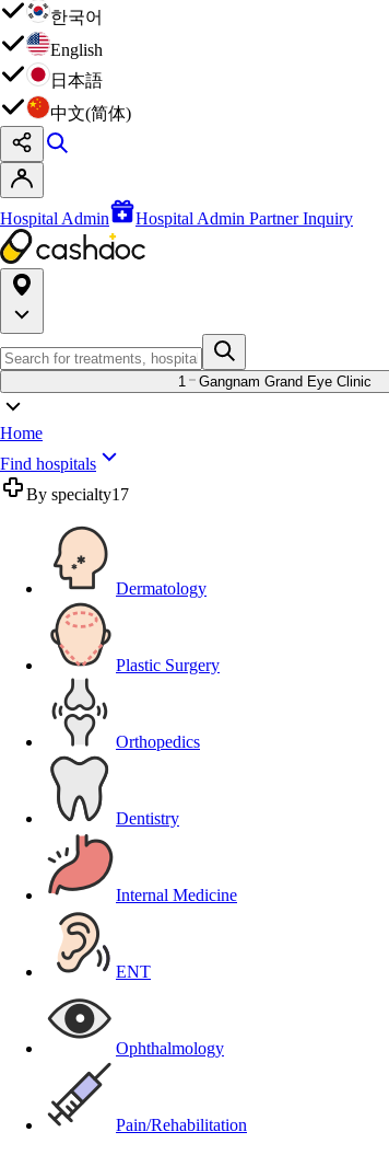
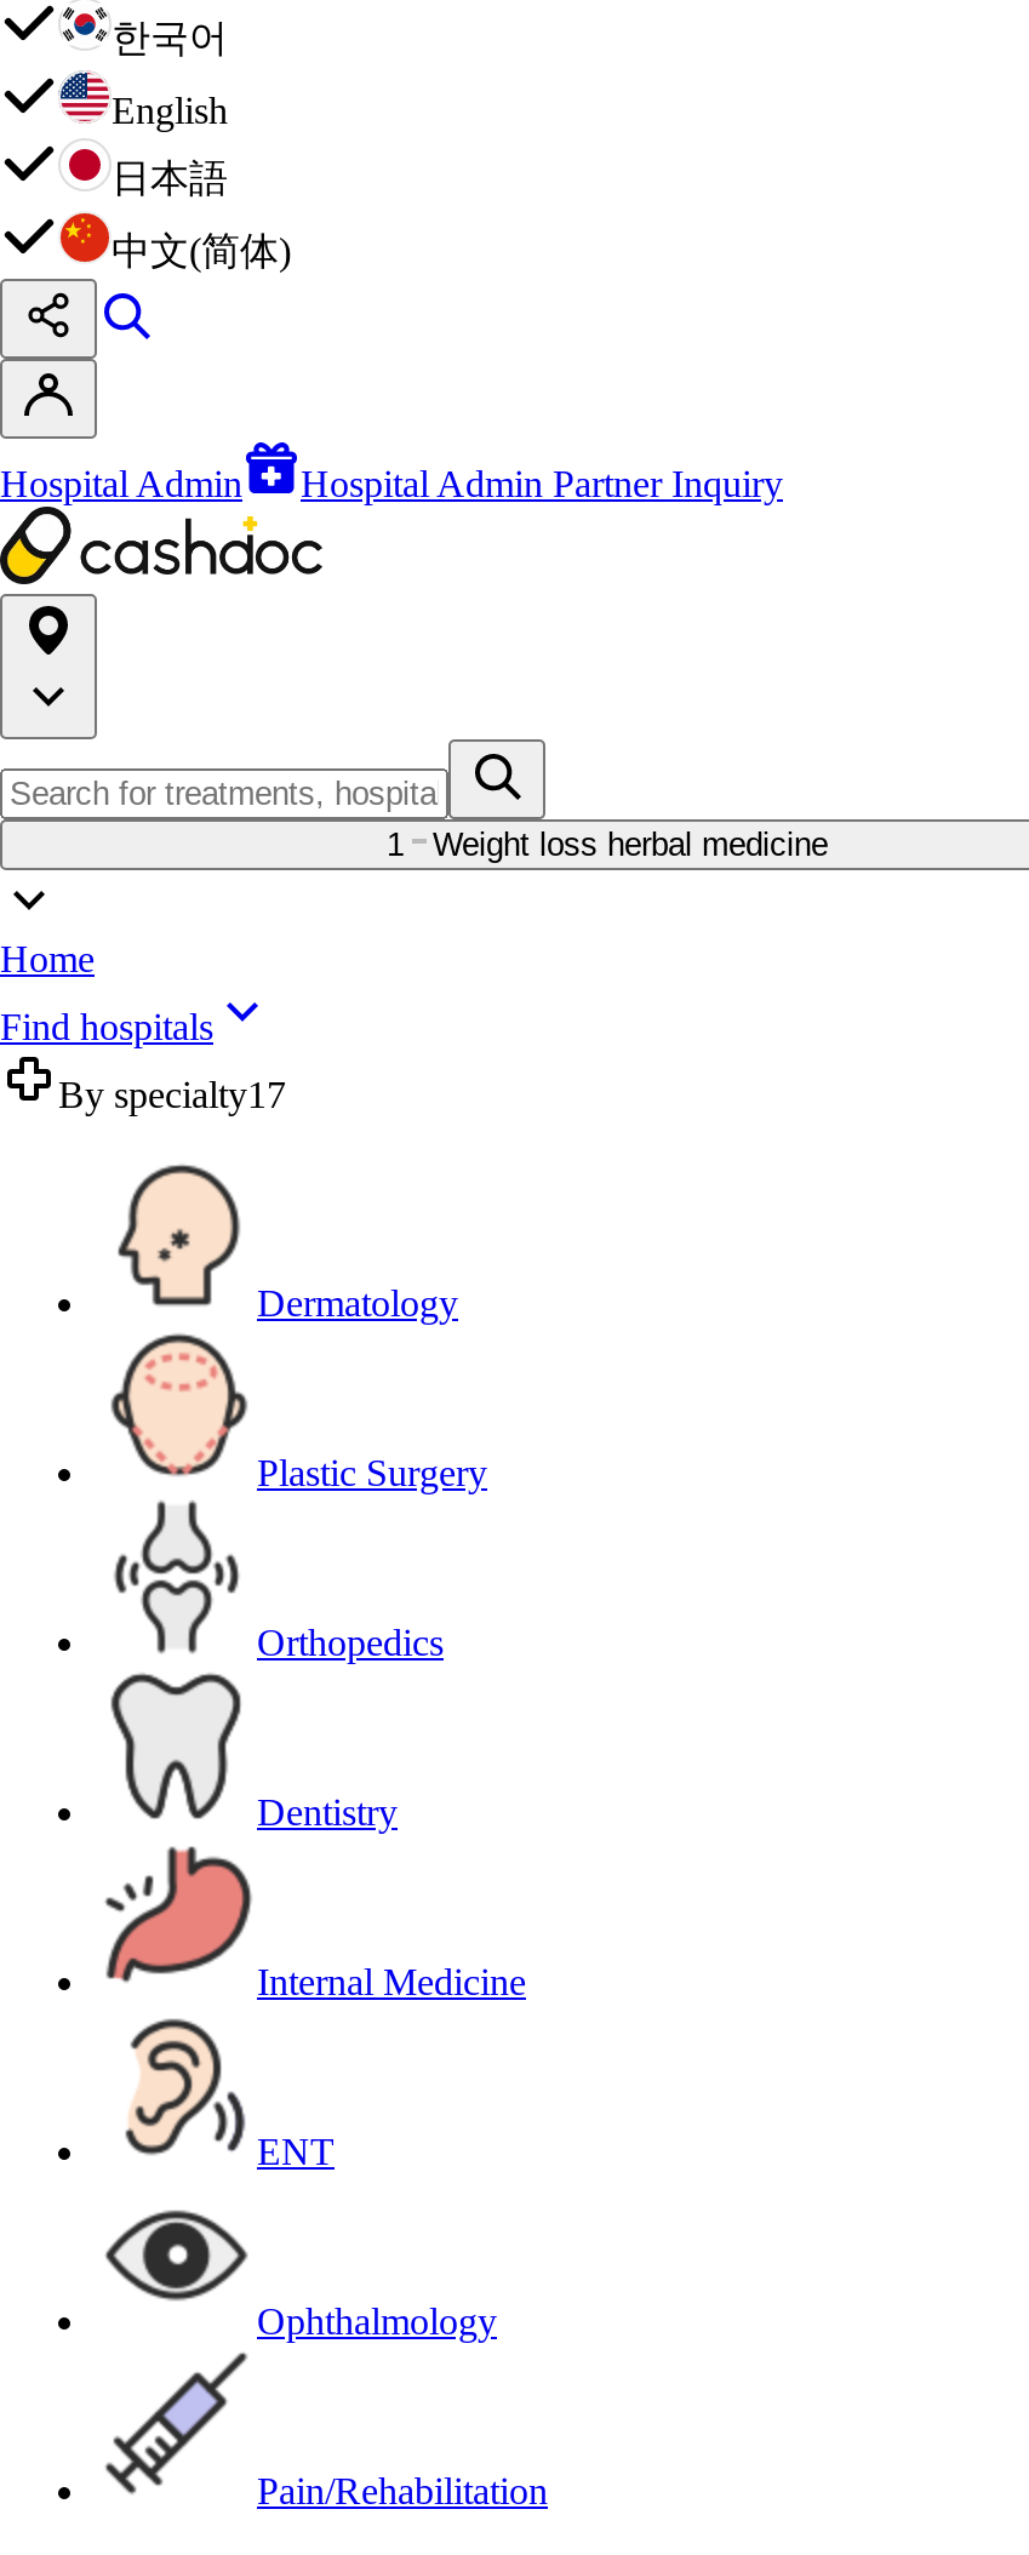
[198,373,371,390] Gangnam Grand Eye Clinic -> [433,827,828,863] Weight loss herbal medicine

